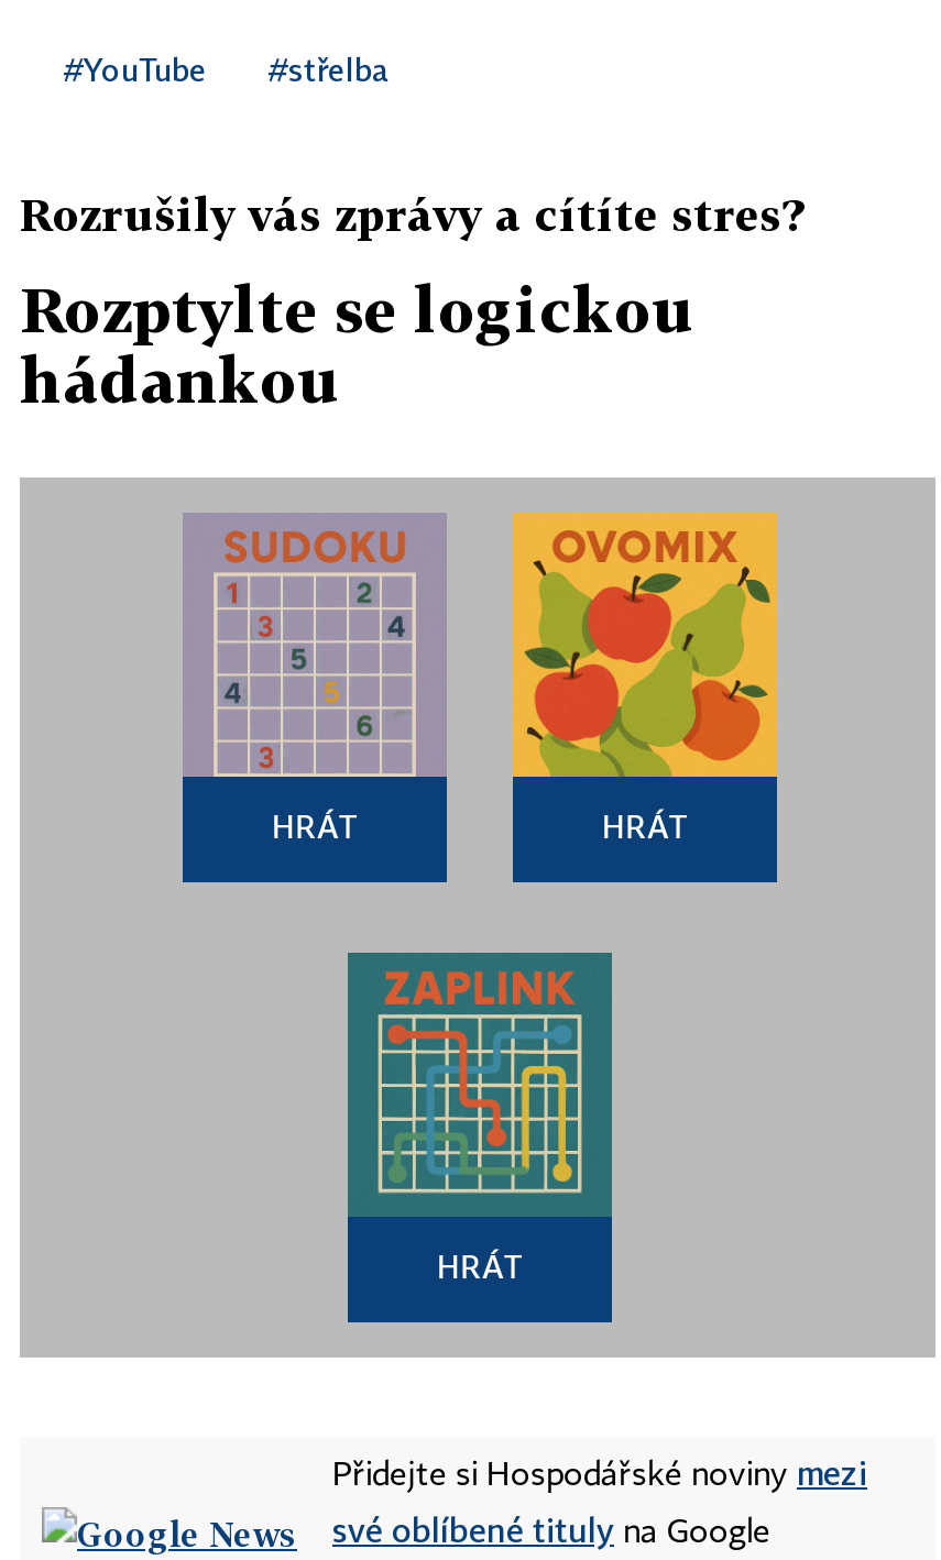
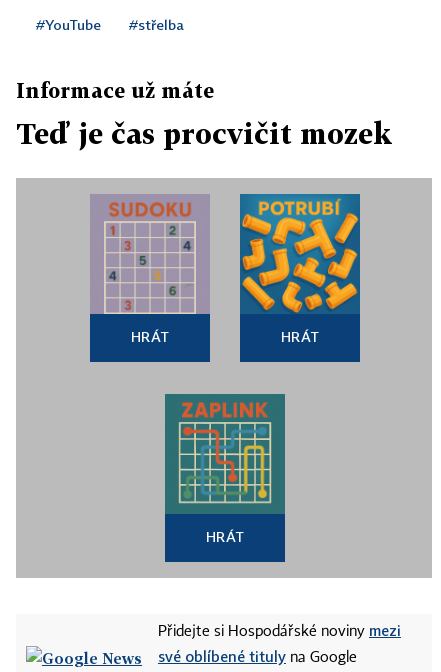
[20,187,803,240] Rozrušily vás zprávy a cítíte stres? -> [16,78,214,102] Informace už máte
[20,273,696,416] Rozptylte se logickou | hádankou -> [16,117,392,150] Teď je čas procvičit mozek
[511,510,779,779] [image] -> [239,193,361,314] [image]

